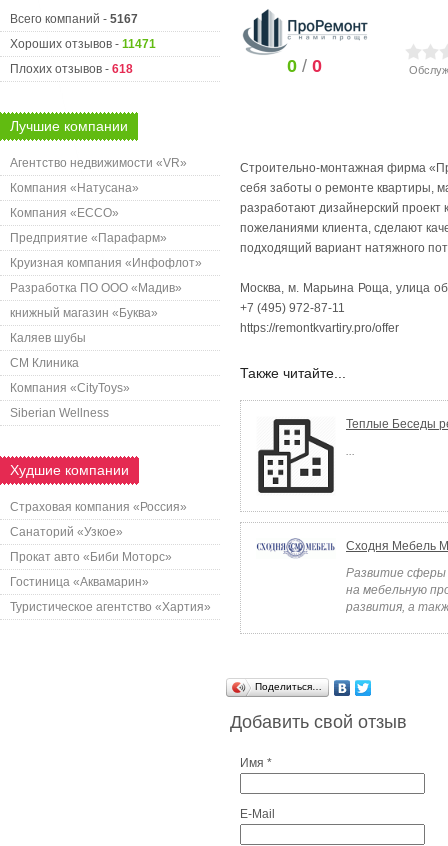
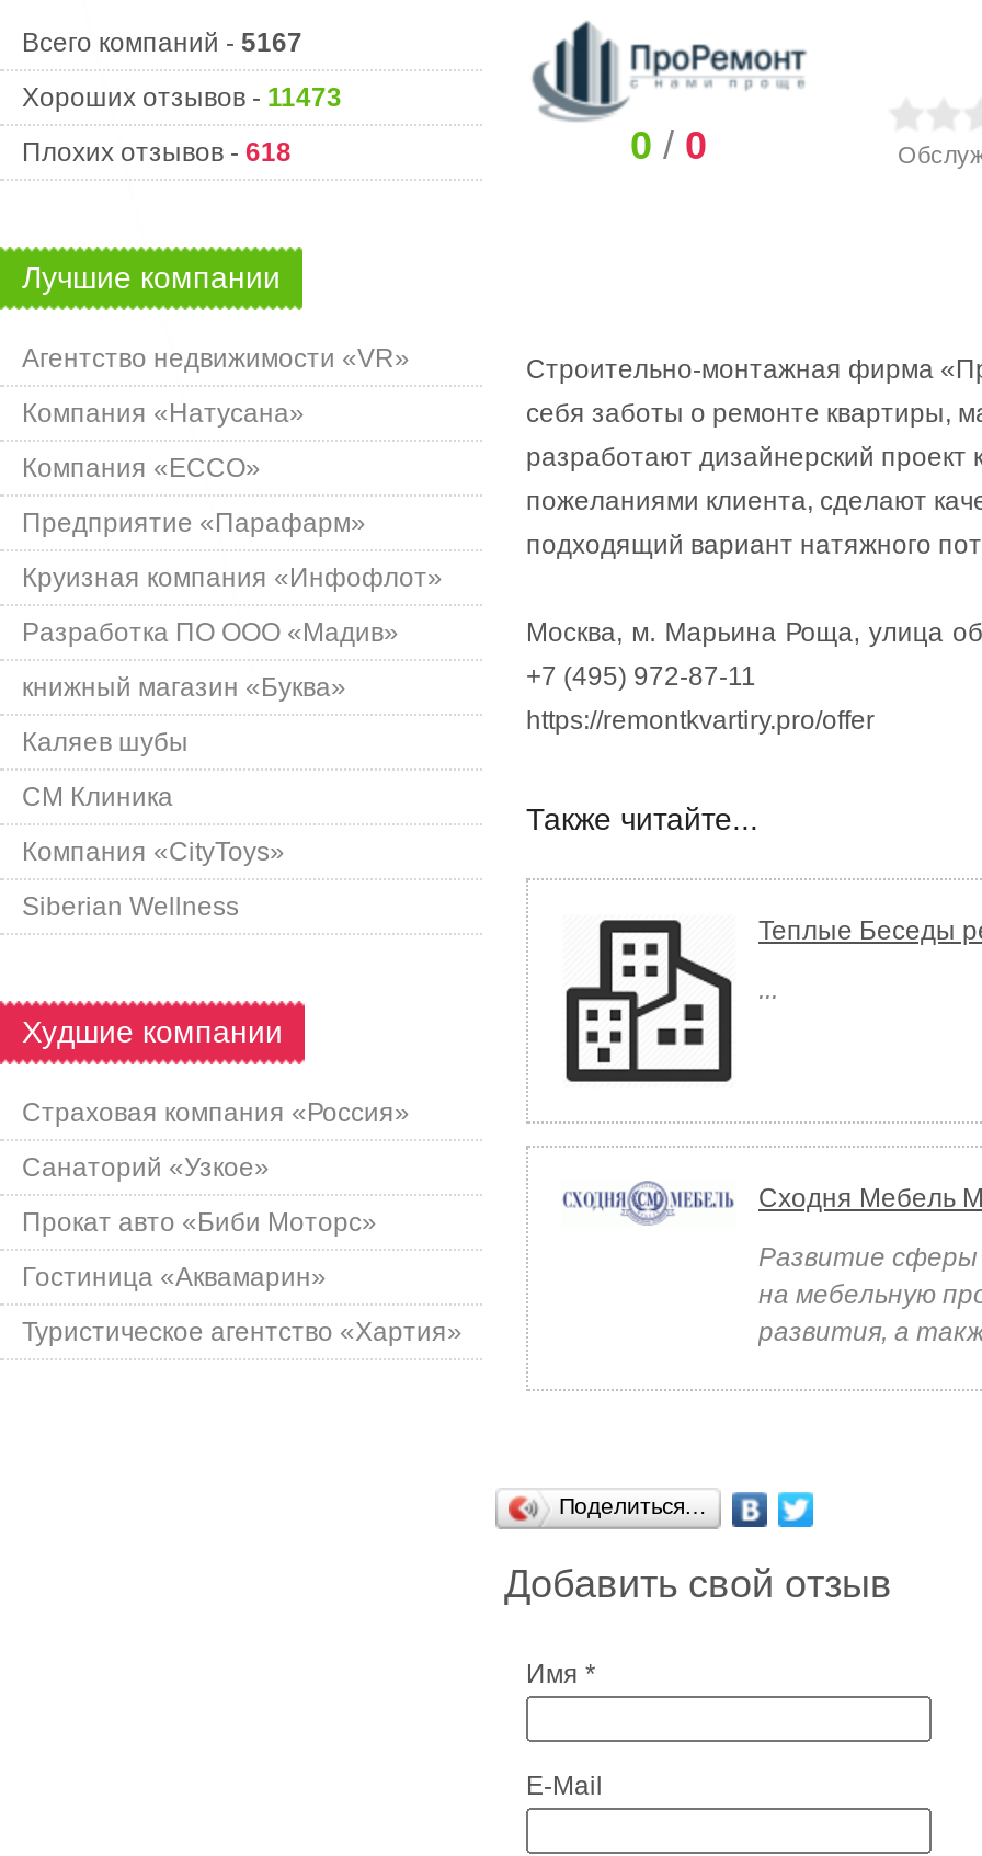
[10,37,156,51] Хороших отзывов - 11471 -> [22,82,342,113] Хороших отзывов - 11473

